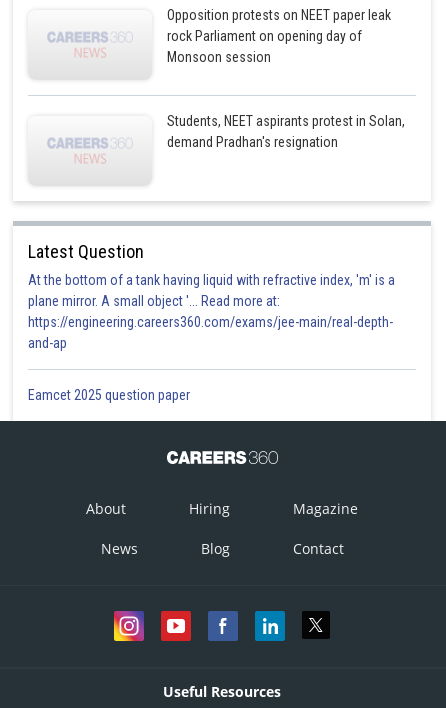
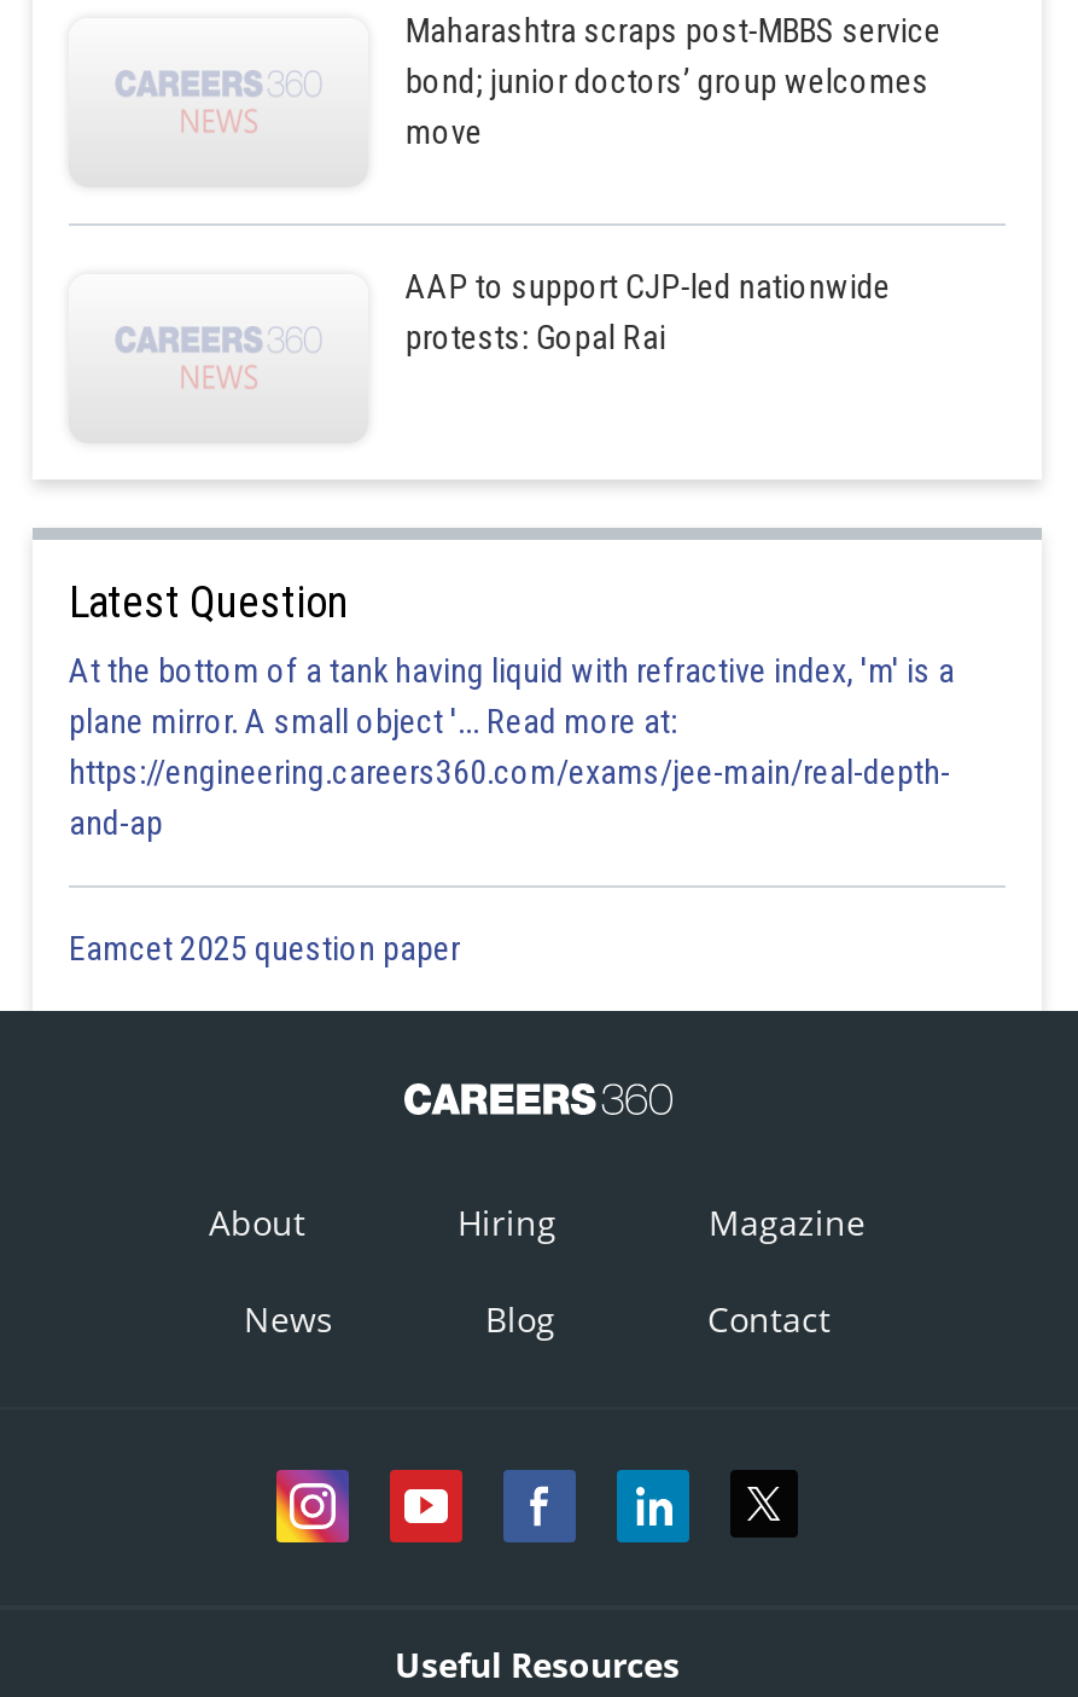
[167,7,391,65] Opposition protests on NEET paper leak | rock Parliament on opening day of | Monsoon session -> [405,11,941,151] Maharashtra scraps post-MBBS service | bond; junior doctors’ group welcomes | move
[167,113,405,150] Students, NEET aspirants protest in Solan, | demand Pradhan's resignation -> [405,267,890,356] AAP to support CJP-led nationwide | protests: Gopal Rai

